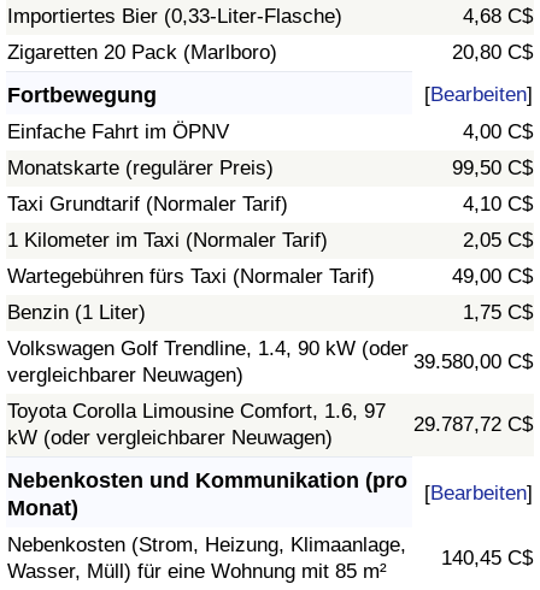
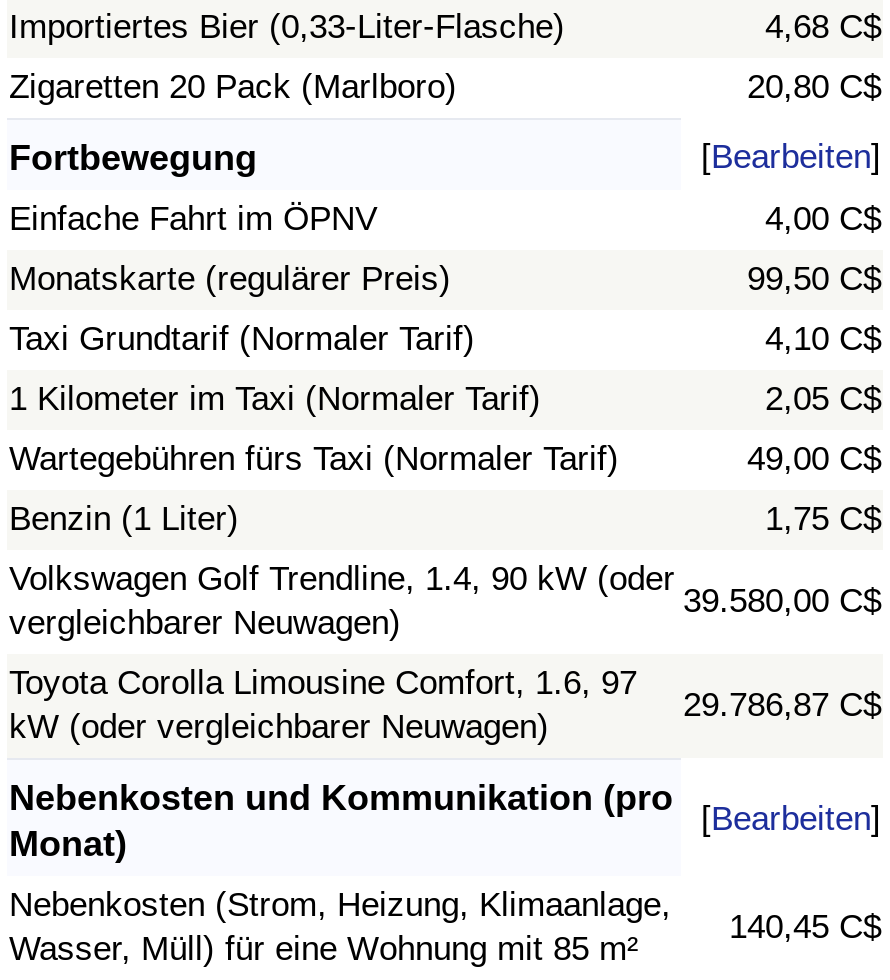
[413,413,533,436] 29.787,72 C$ -> [683,687,881,725] 29.786,87 C$

